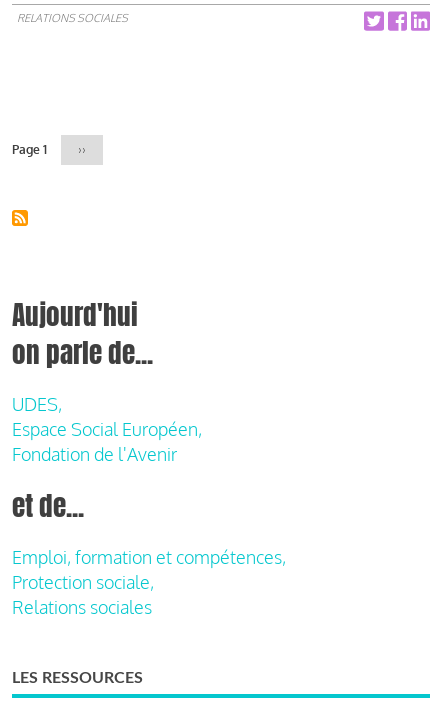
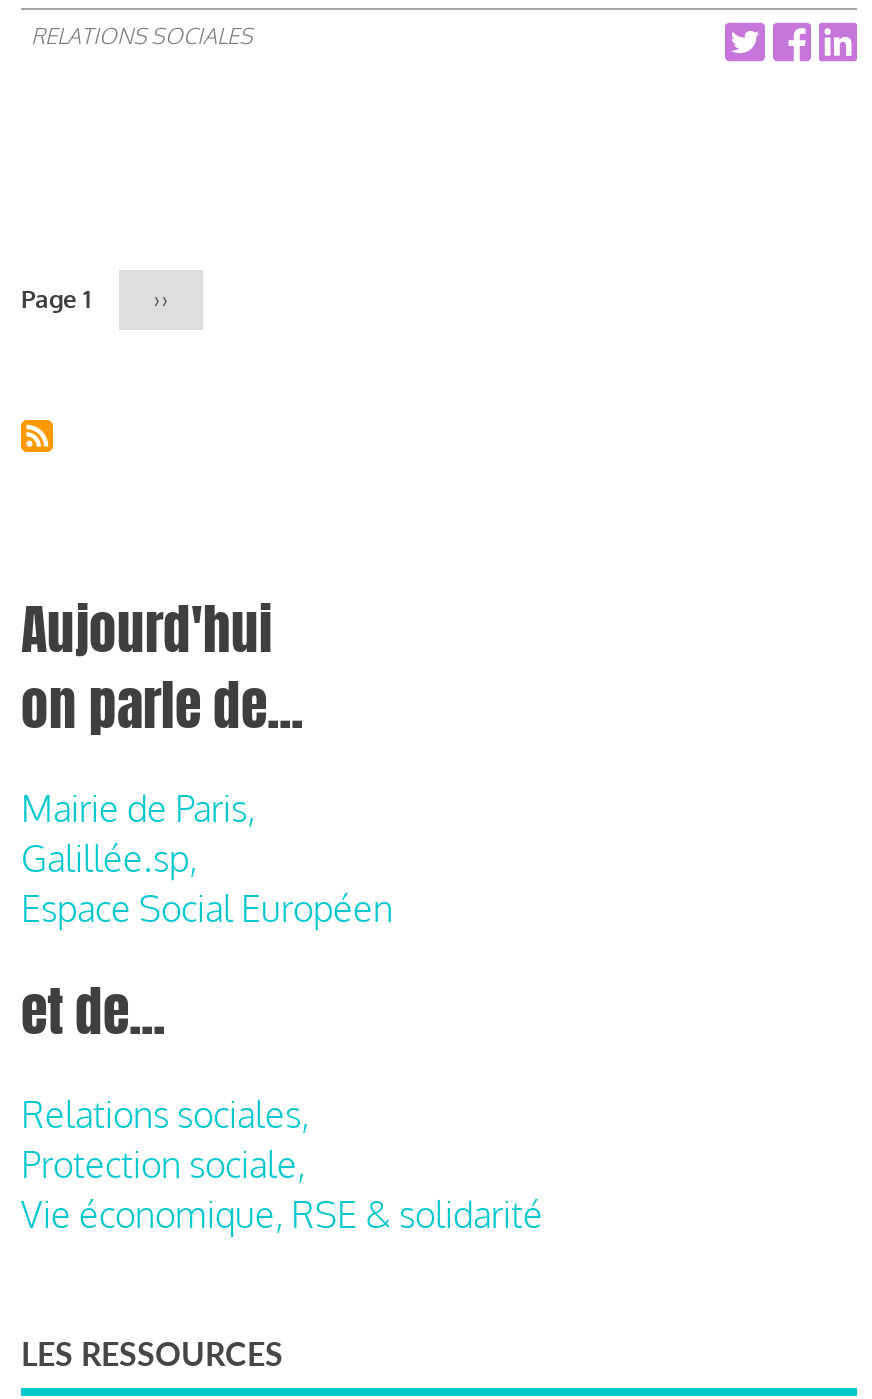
[12,393,202,465] UDES, | Espace Social Européen, | Fondation de l'Avenir -> [21,786,393,930] Mairie de Paris, | Galillée.sp, | Espace Social Européen
[12,546,286,568] Emploi, formation et compétences, -> [21,1092,309,1136] Relations sociales,
[12,596,152,618] Relations sociales -> [21,1192,543,1236] Vie économique, RSE & solidarité

